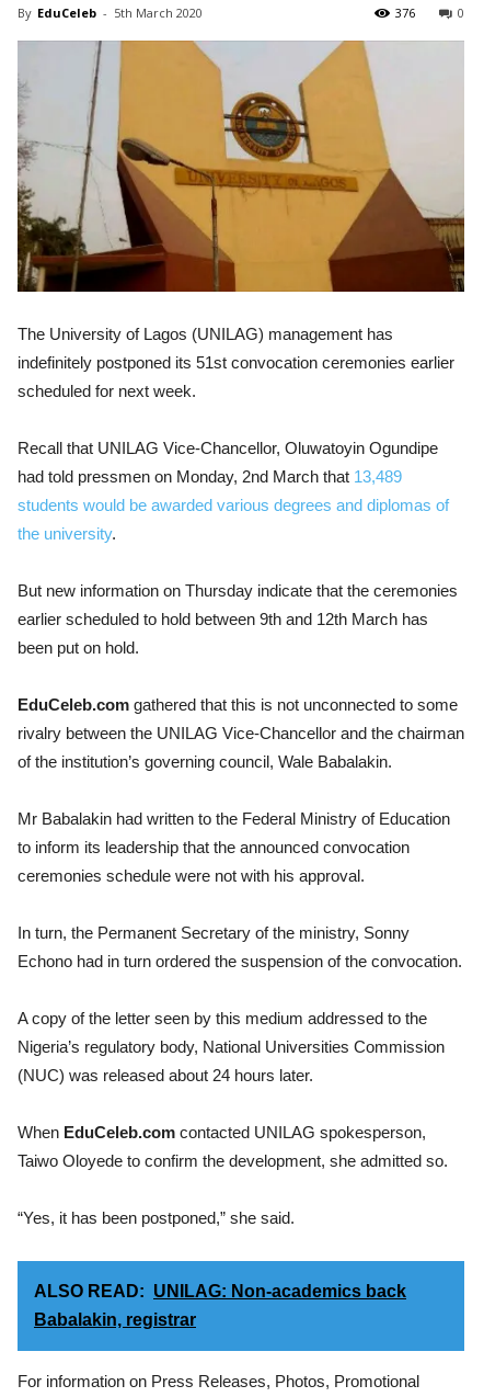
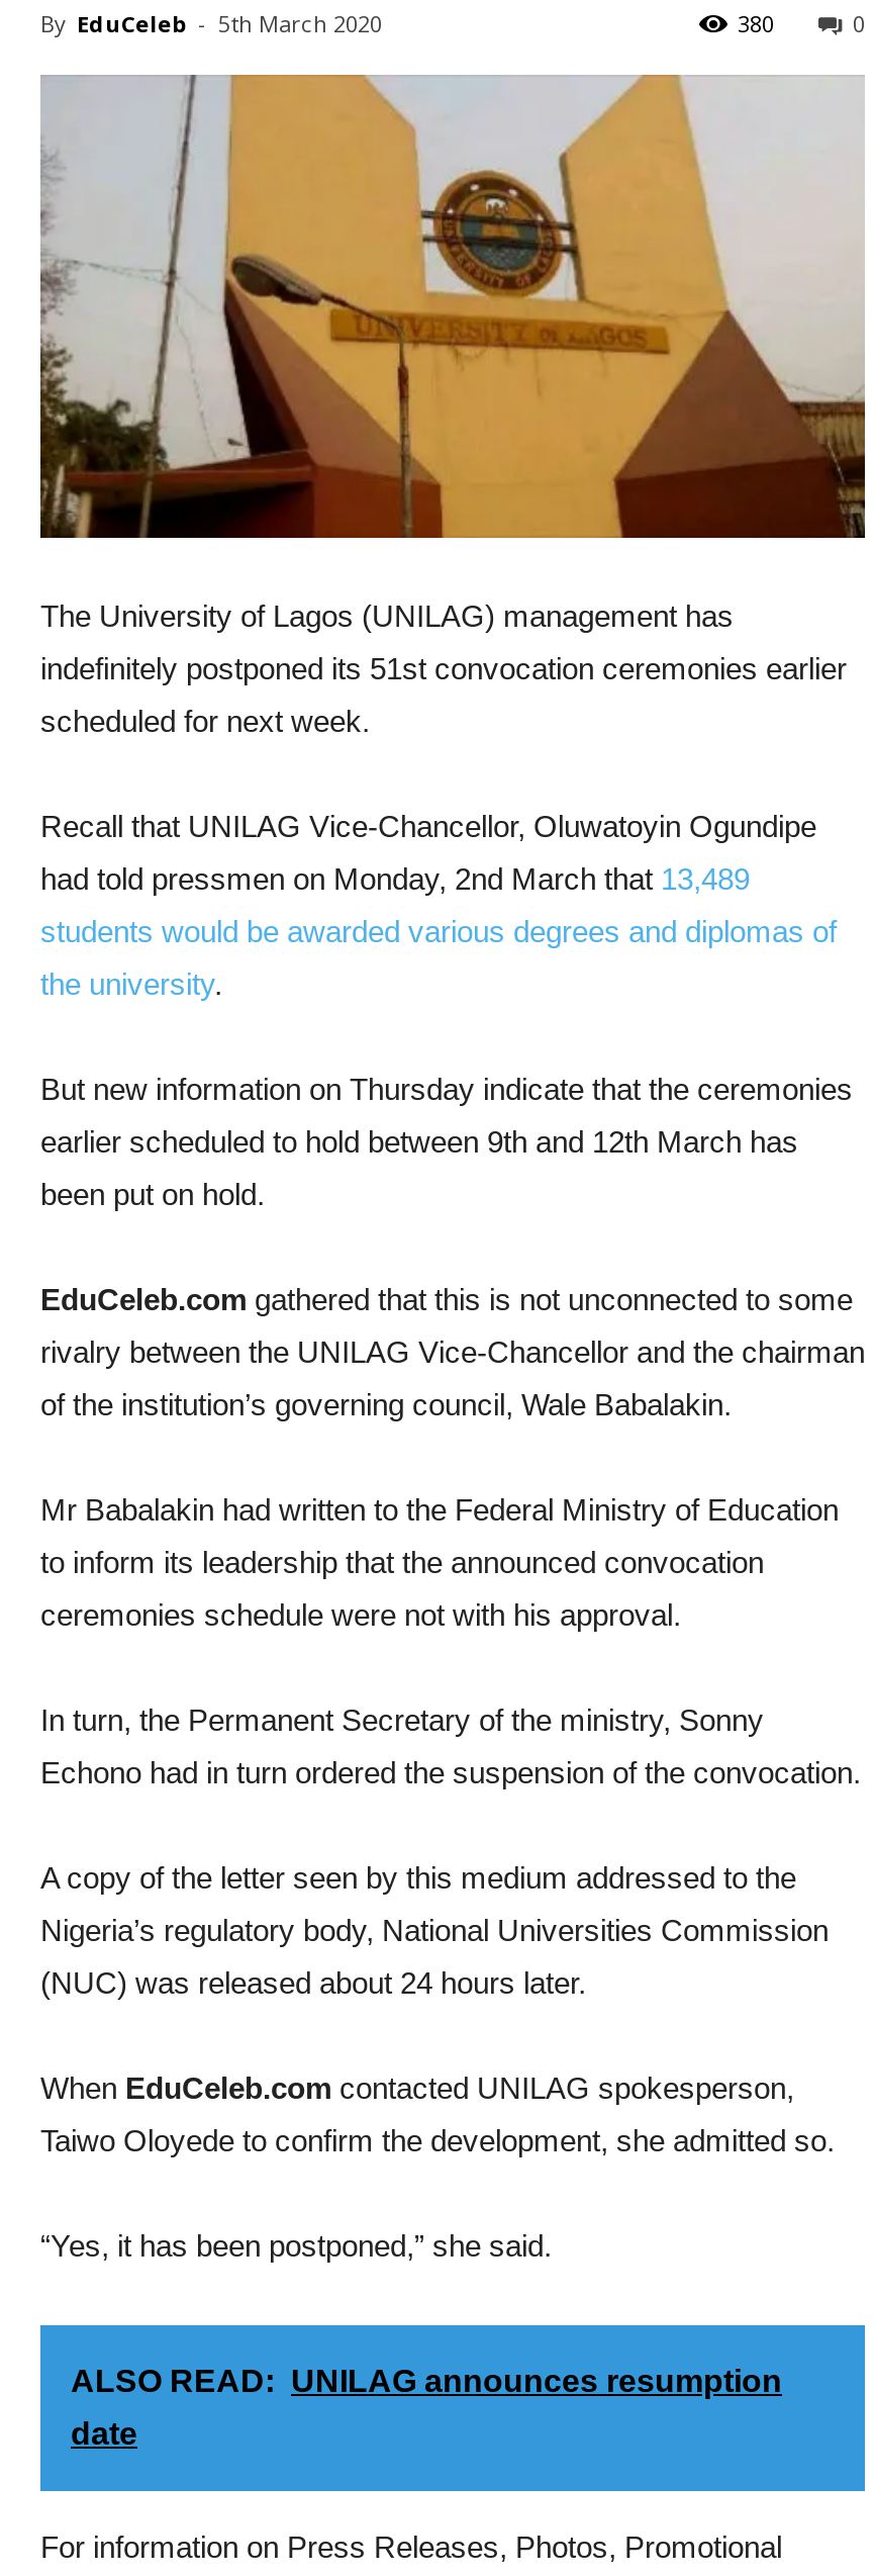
[395,4,415,21] 376 -> [738,8,774,38] 380
[34,1282,406,1301] ALSO READ: UNILAG: Non-academics back -> [71,2365,782,2399] ALSO READ: UNILAG announces resumption
[34,1311,196,1329] Babalakin, registrar -> [71,2417,137,2451] date

